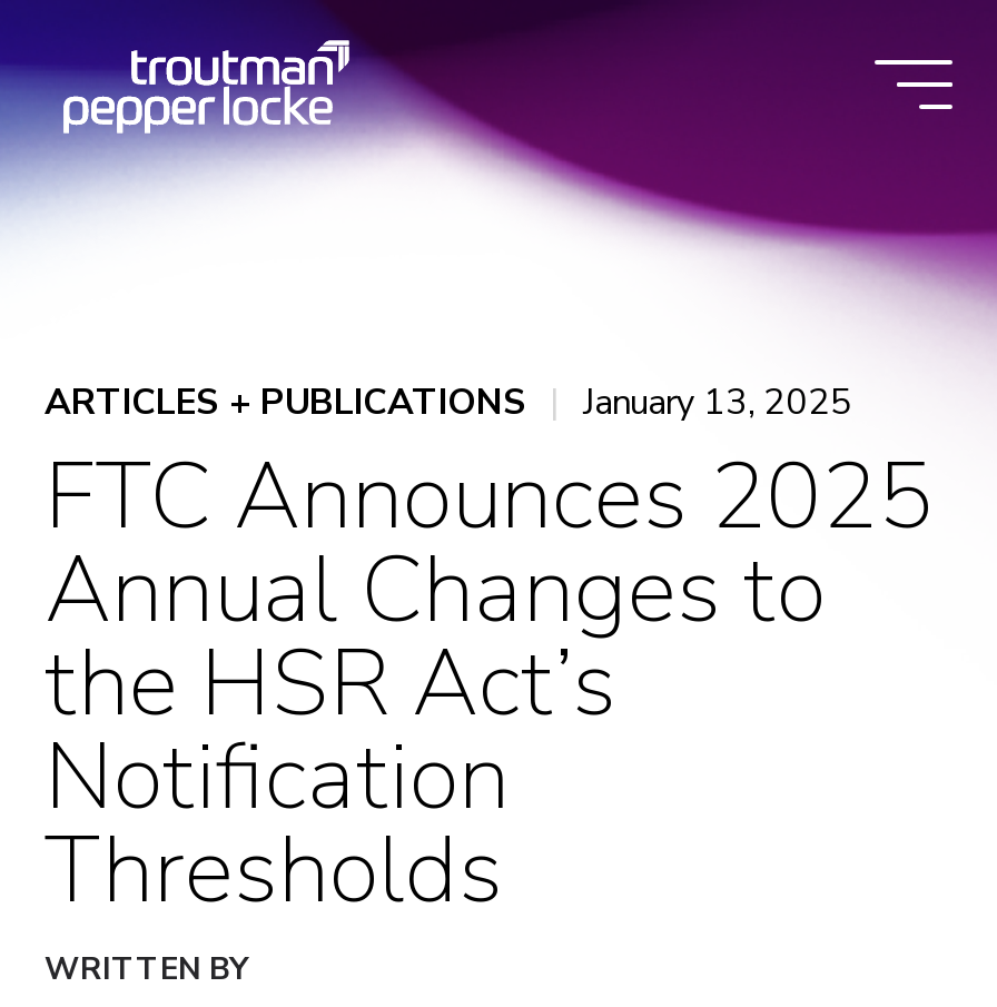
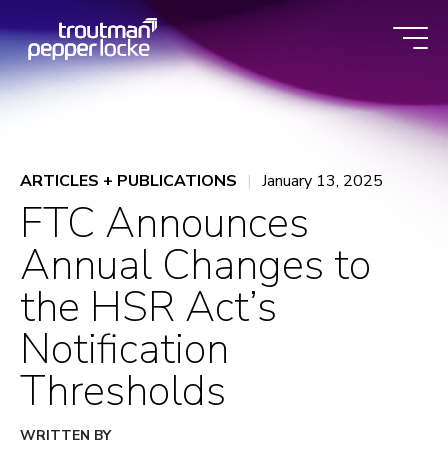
[45,435,932,562] FTC Announces 2025 -> [20,195,309,252] FTC Announces

